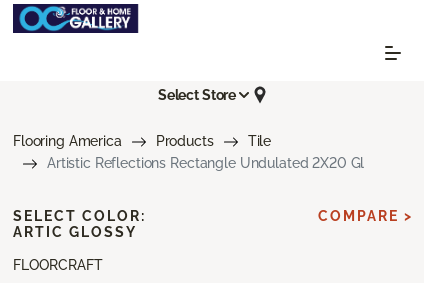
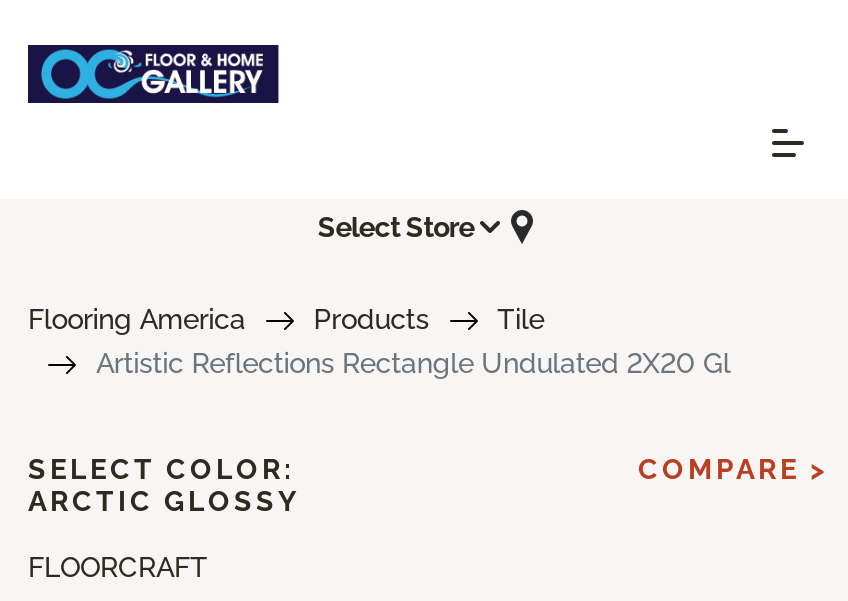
[13,224,137,240] ARTIC GLOSSY -> [28,486,300,518] ARCTIC GLOSSY

